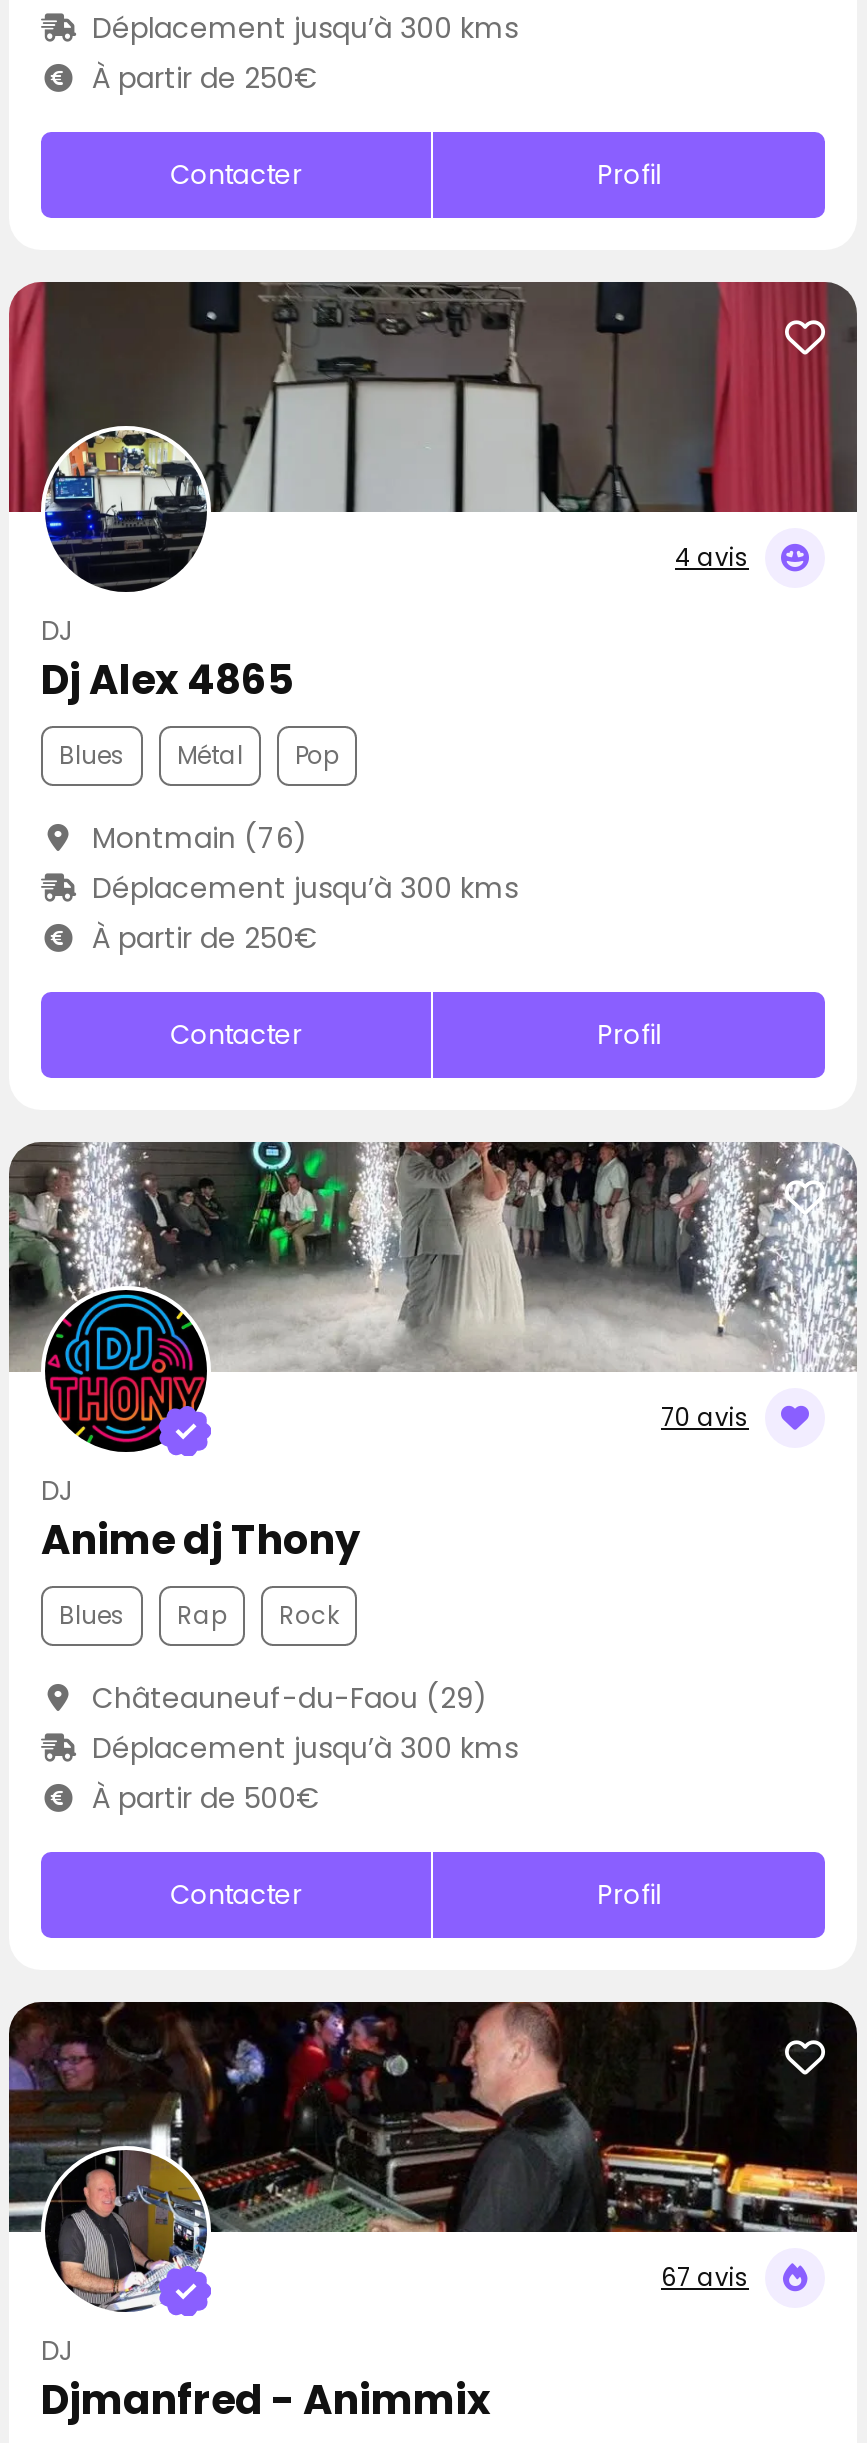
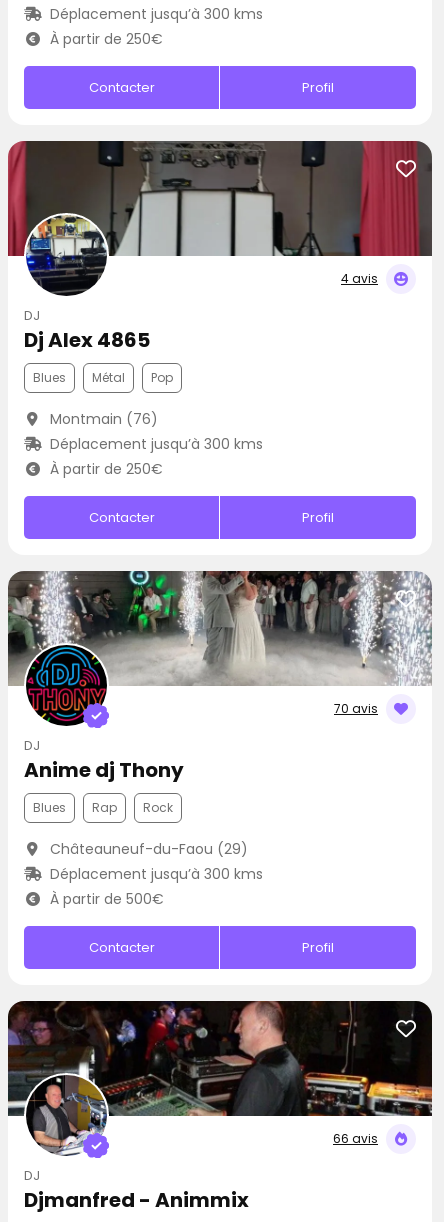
[661,2260,749,2294] 67 avis -> [333,1130,378,1147] 66 avis

